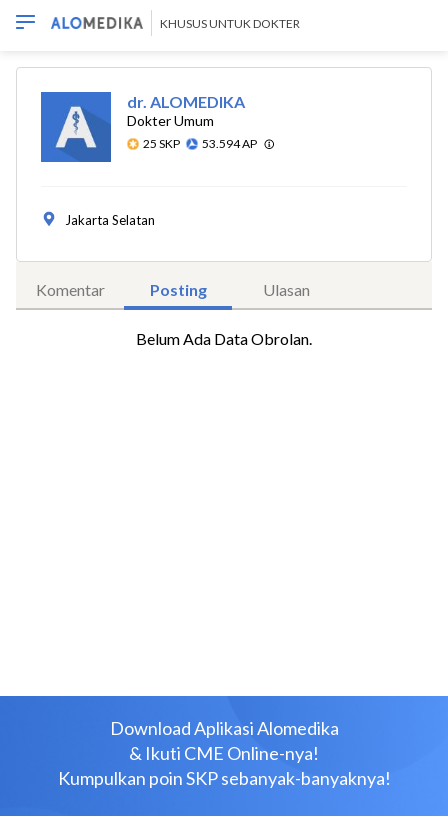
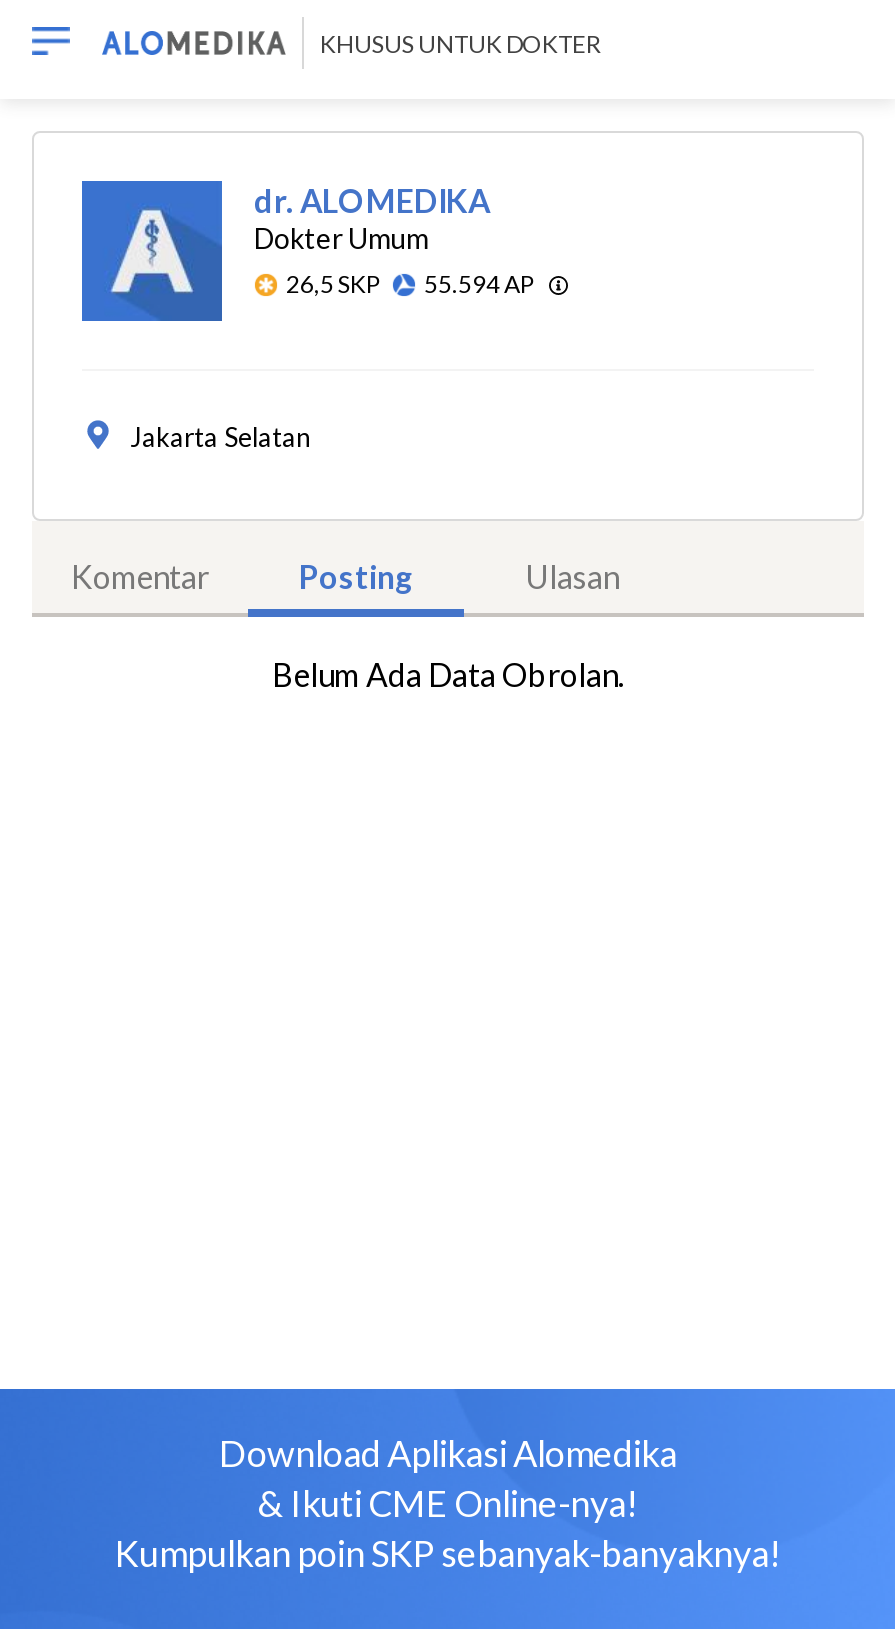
[143,136,180,151] 25 SKP -> [286,269,380,299] 26,5 SKP
[202,136,257,151] 53.594 AP -> [424,269,534,299] 55.594 AP

